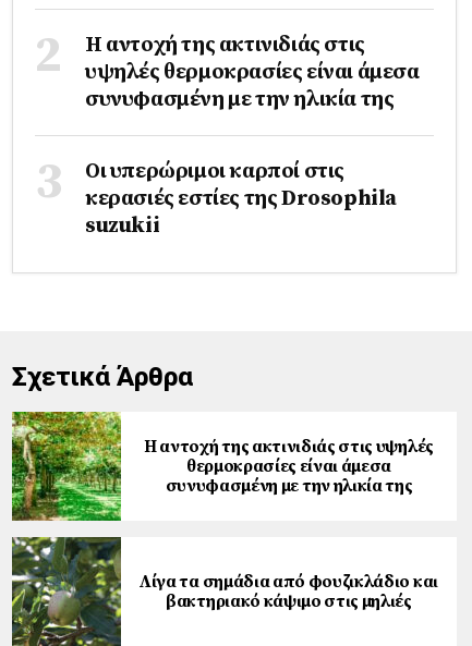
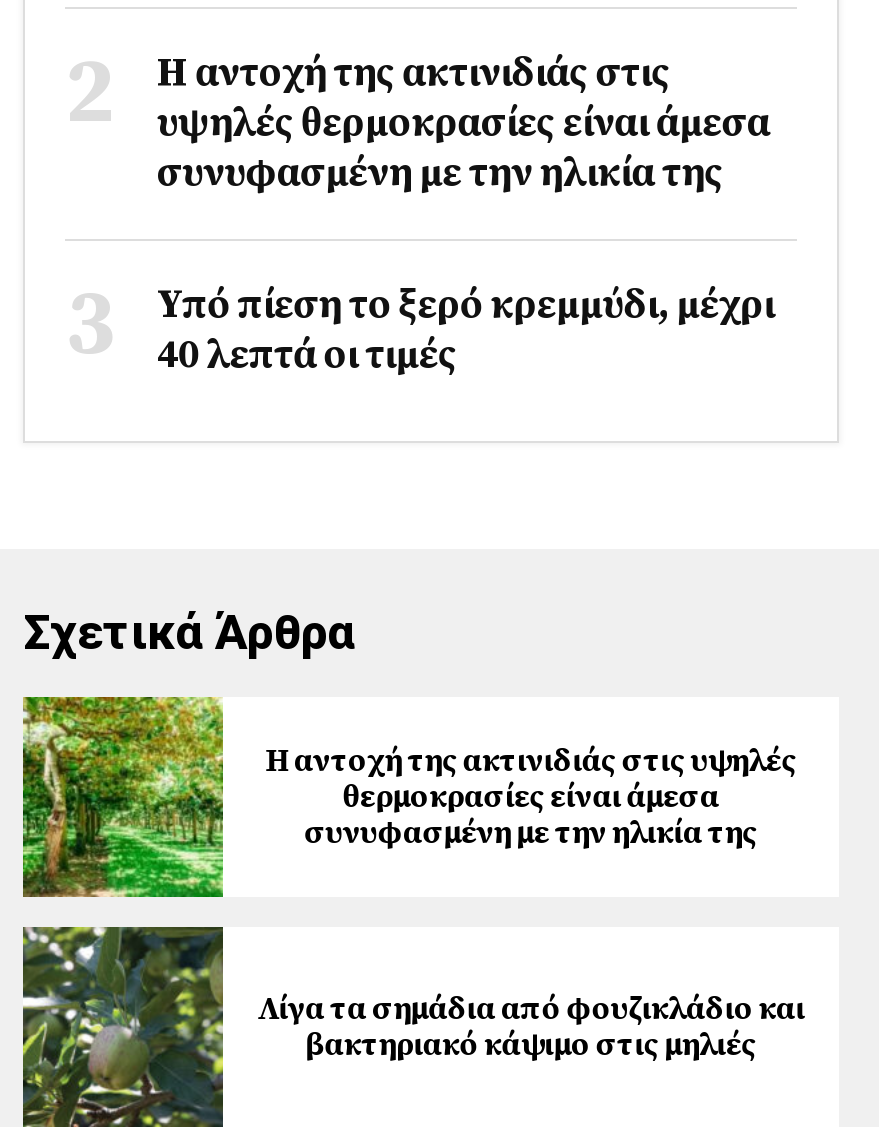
[85,158,397,240] Οι υπερώριμοι καρποί στις | κερασιές εστίες της Drosophila | suzukii -> [157,281,775,381] Υπό πίεση το ξερό κρεμμύδι, μέχρι | 40 λεπτά οι τιμές

